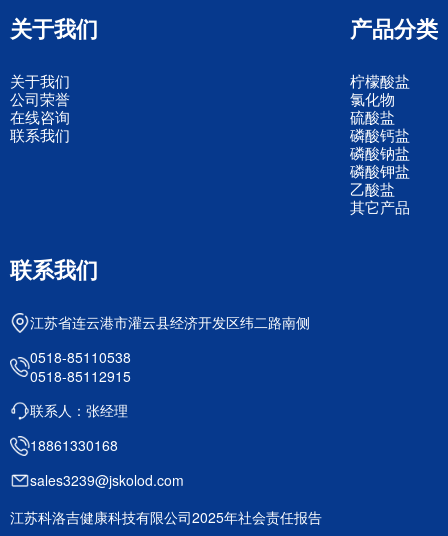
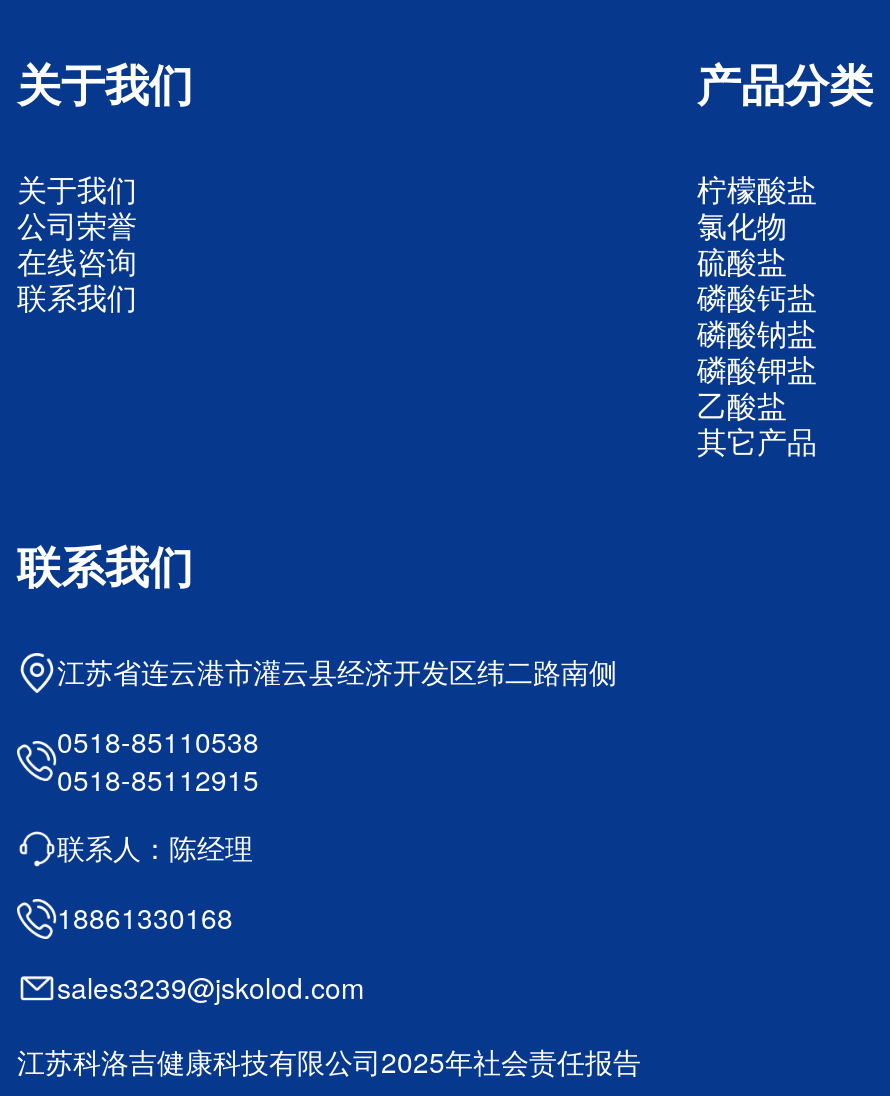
[30,400,128,420] 联系人：张经理 -> [57,828,253,868] 联系人：陈经理

